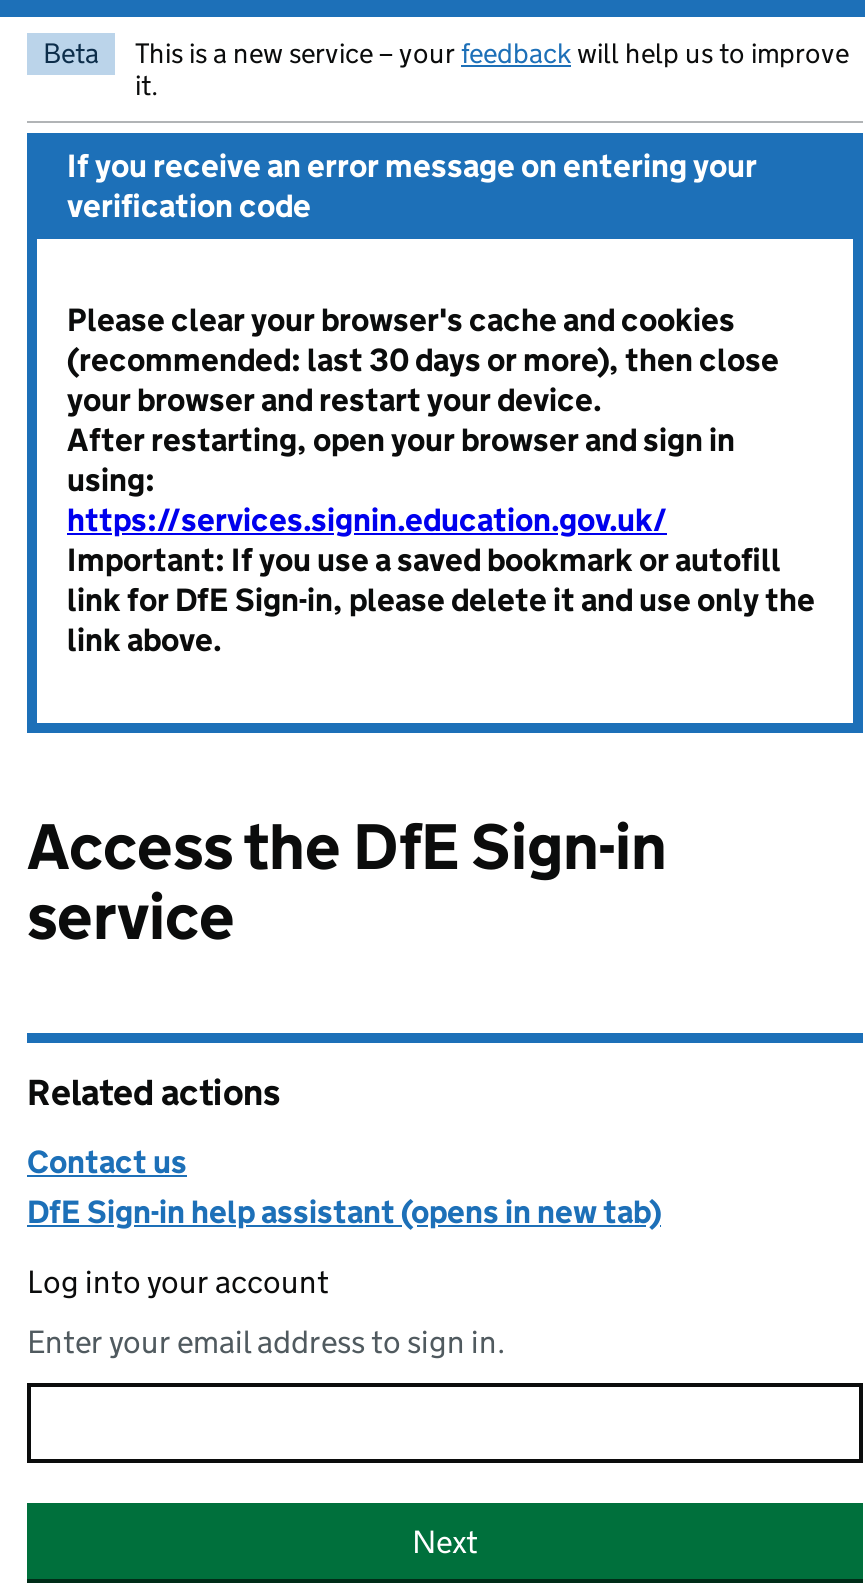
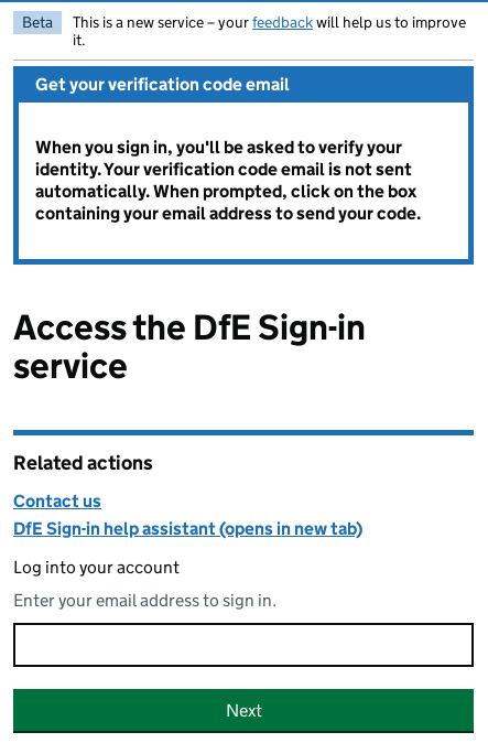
[67,147,757,225] If you receive an error message on entering your | verification code -> [35,74,290,95] Get your verification code email
[67,301,815,659] Please clear your browser's cache and cookies | (recommended: last 30 days or more), then close | your browser and restart your device. | After restarting, open your browser and sign in | using: | https://services.signin.education.gov.uk/ | Important: If you use a saved bookmark or autofill | link for DfE Sign-in, please delete it and use only the | link above. -> [35,137,421,224] When you sign in, you'll be asked to verify your | identity. Your verification code email is not sent | automatically. When prompted, click on the box | containing your email address to send your code.

